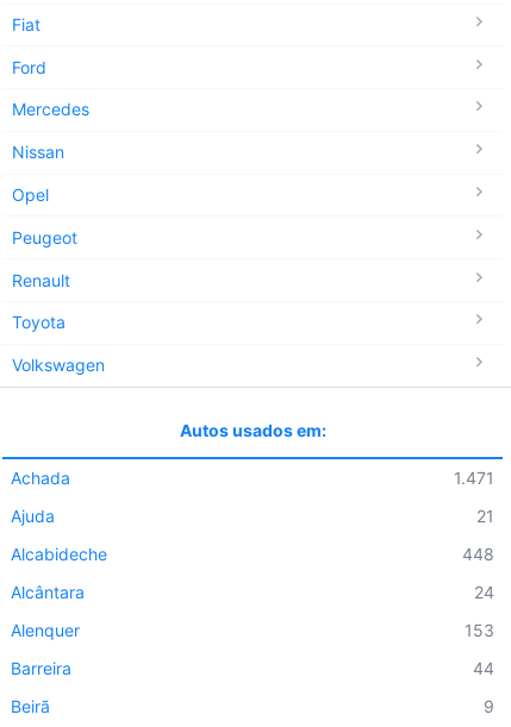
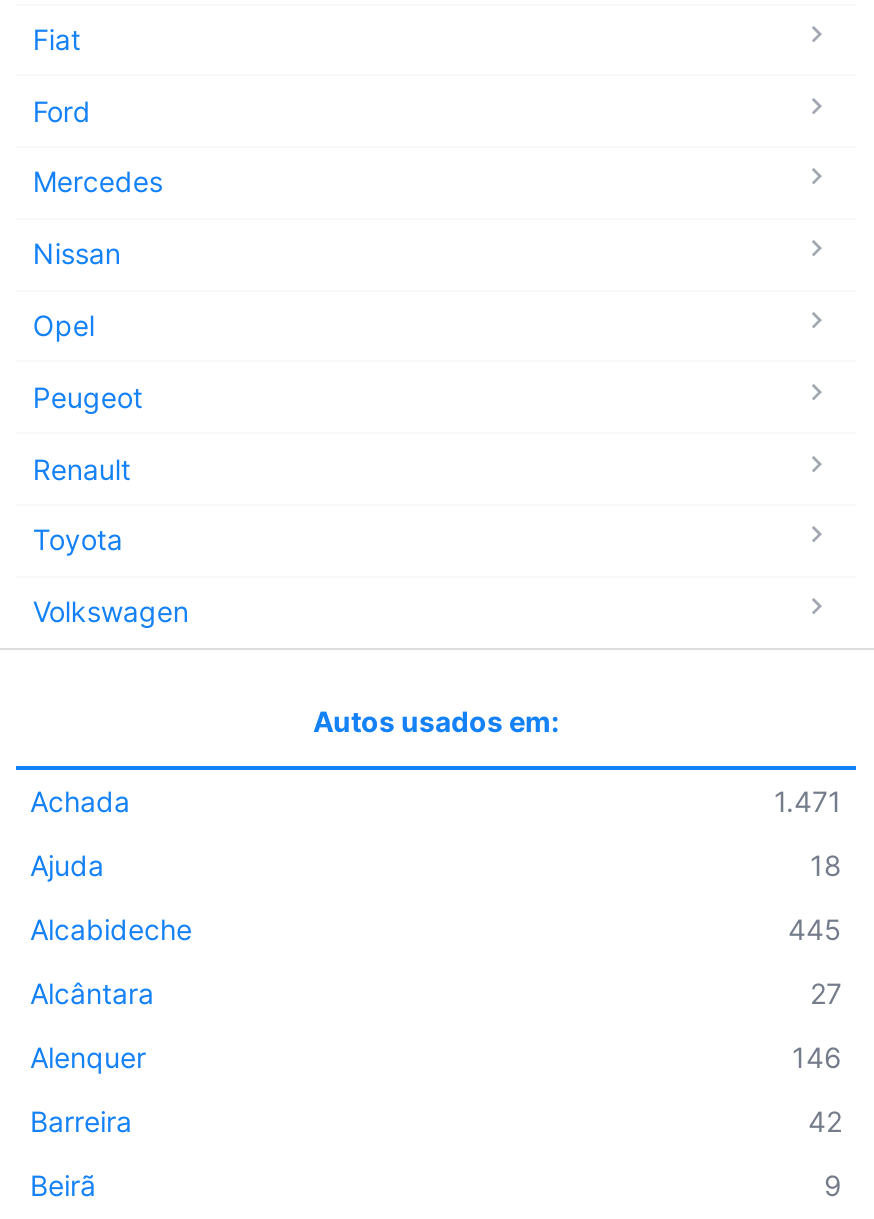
[476,505,494,525] 21 -> [810,847,842,881] 18
[462,543,494,564] 448 -> [788,911,842,945] 445
[474,581,494,602] 24 -> [810,975,842,1009] 27
[465,619,494,640] 153 -> [792,1039,842,1073] 146
[473,658,494,678] 44 -> [808,1103,842,1137] 42

